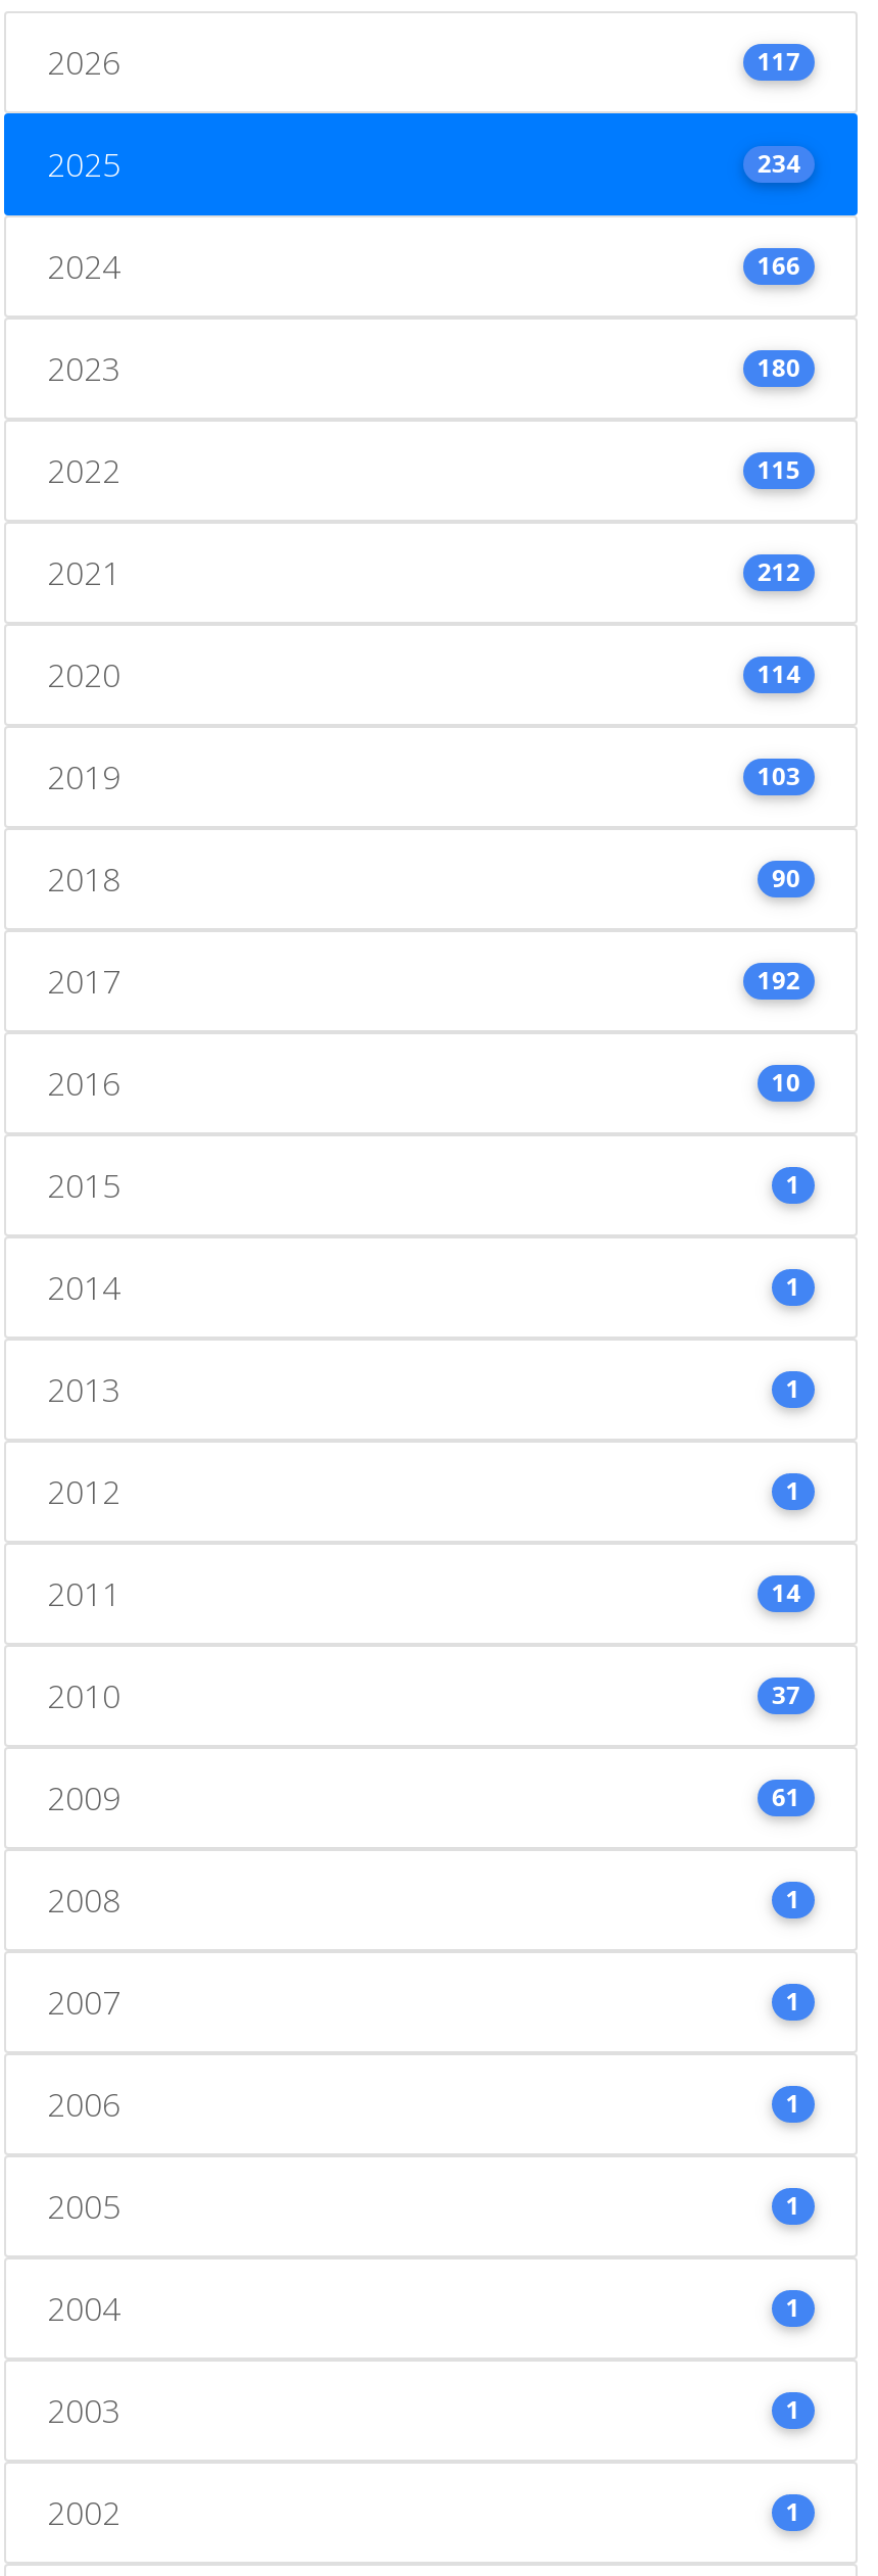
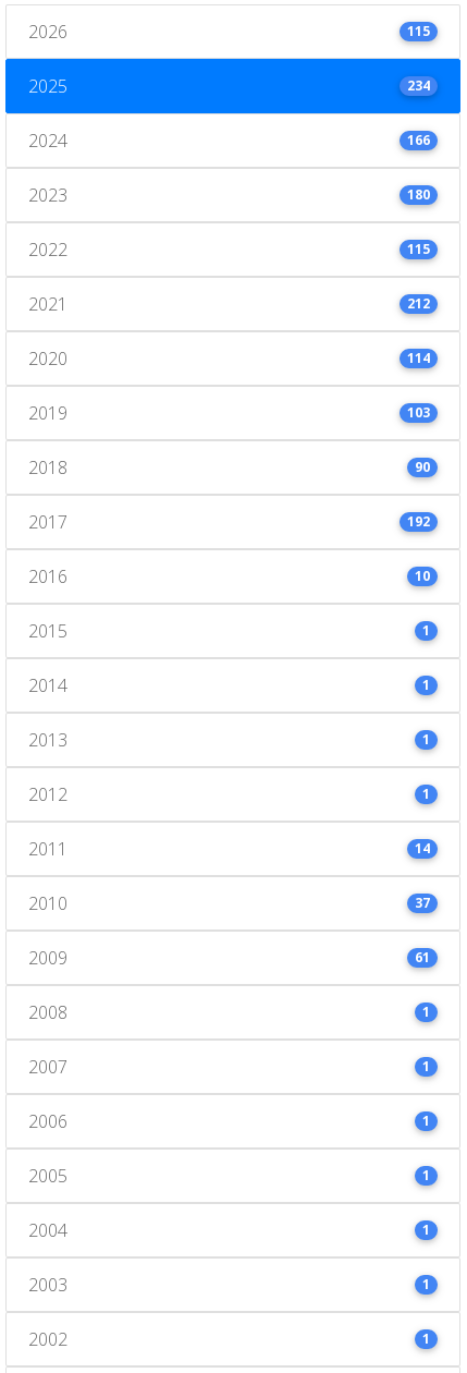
[757,43,800,78] 117 -> [407,22,430,40] 115

